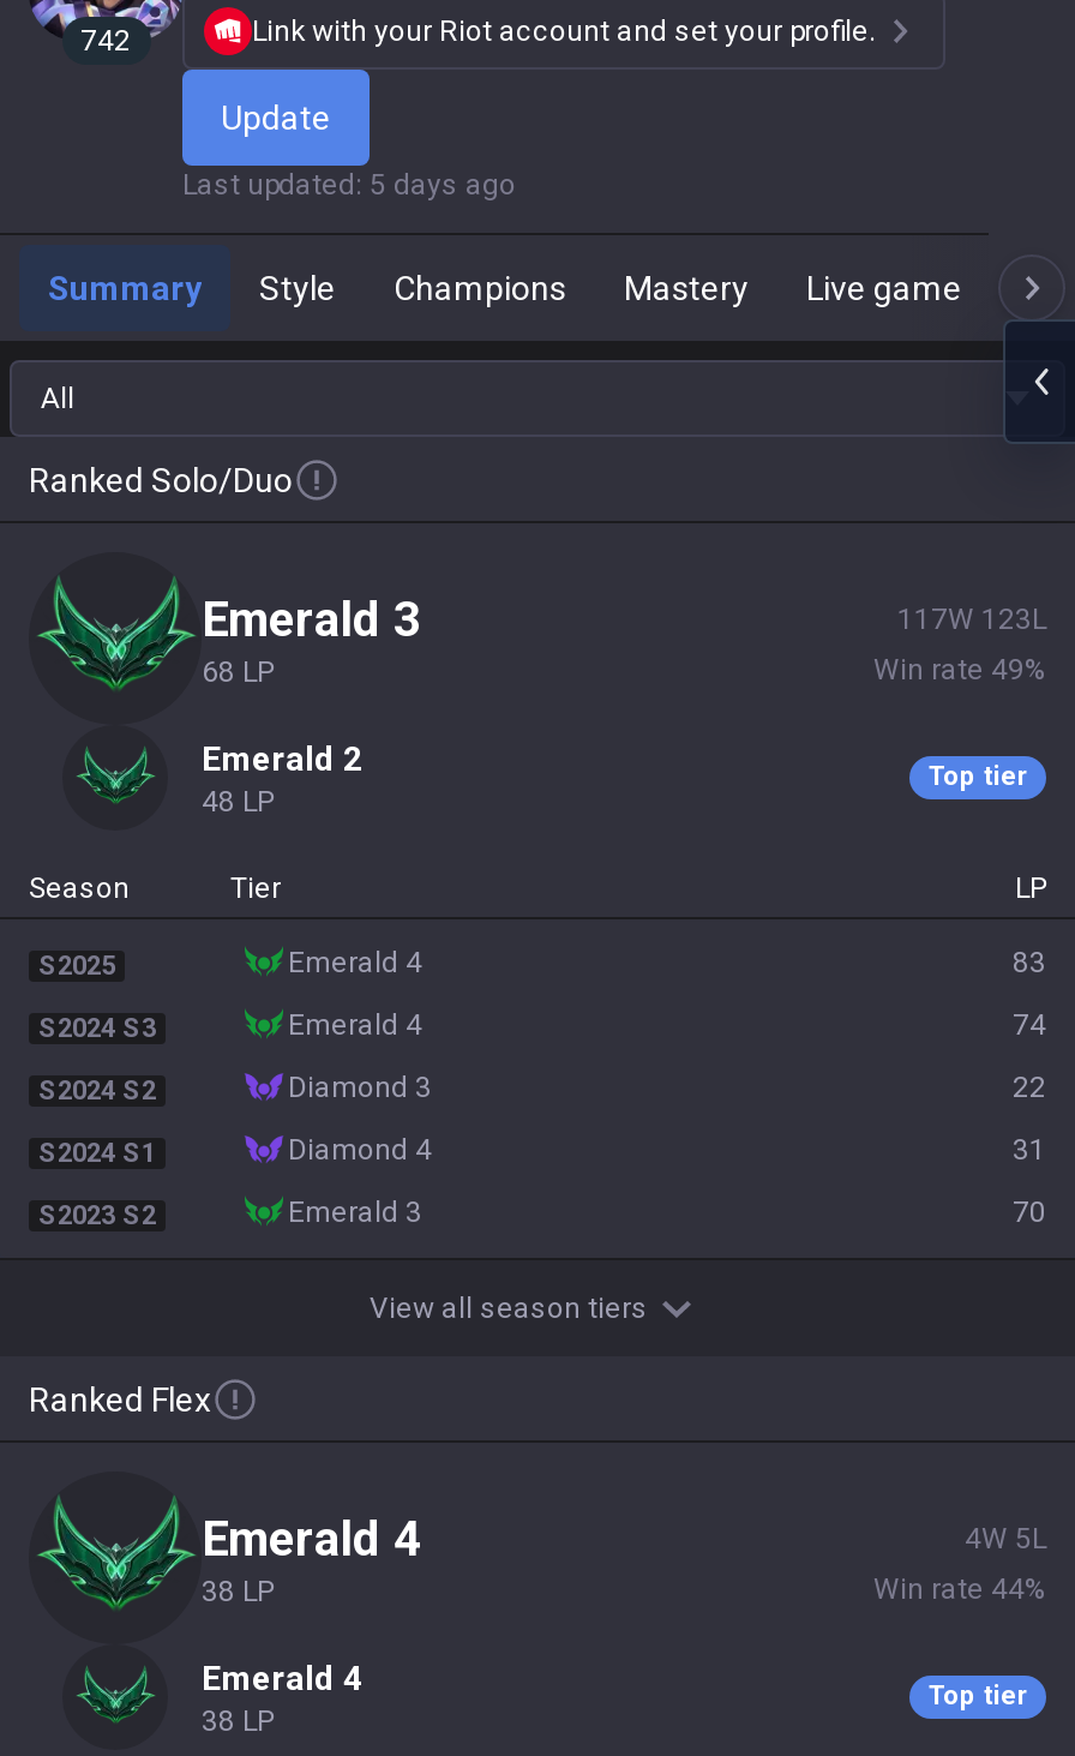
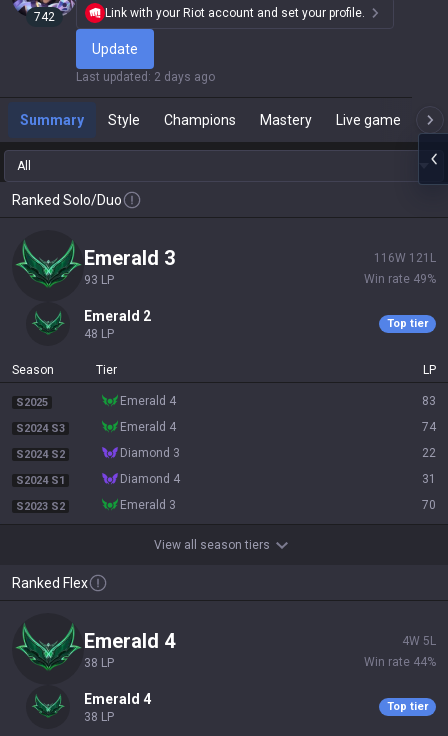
[182,168,516,202] Last updated: 5 days ago -> [76,70,215,84] Last updated: 2 days ago
[897,603,1046,636] 117W 123L -> [374,251,436,265] 116W 121L
[202,655,274,689] 68 LP -> [84,273,114,287] 93 LP

